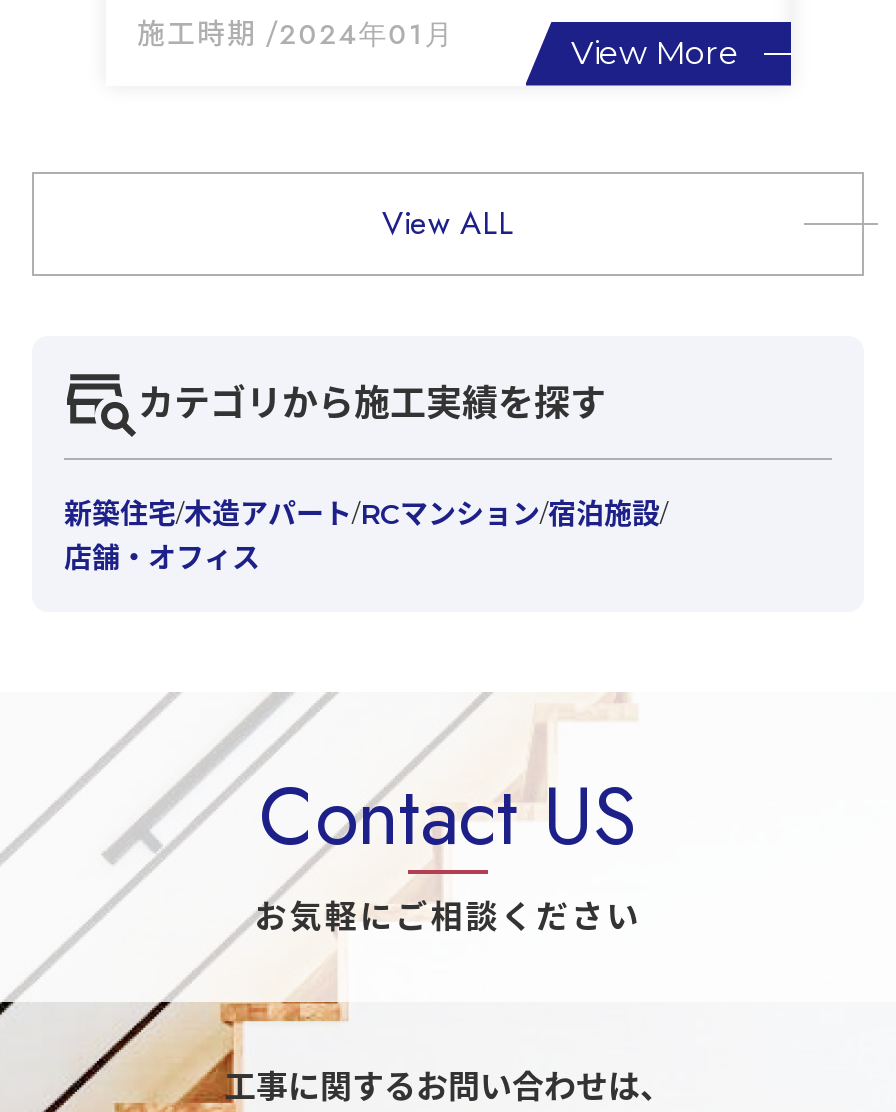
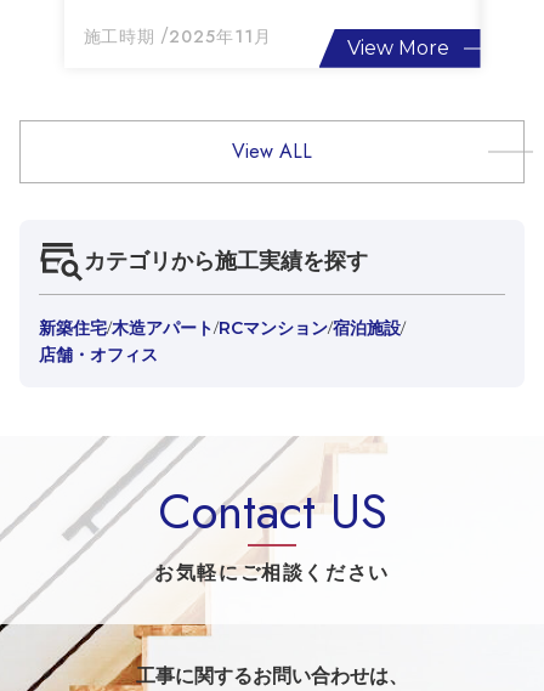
[137,13,454,53] 施工時期 /2024年01月 -> [83,24,272,48] 施工時期 /2025年11月

